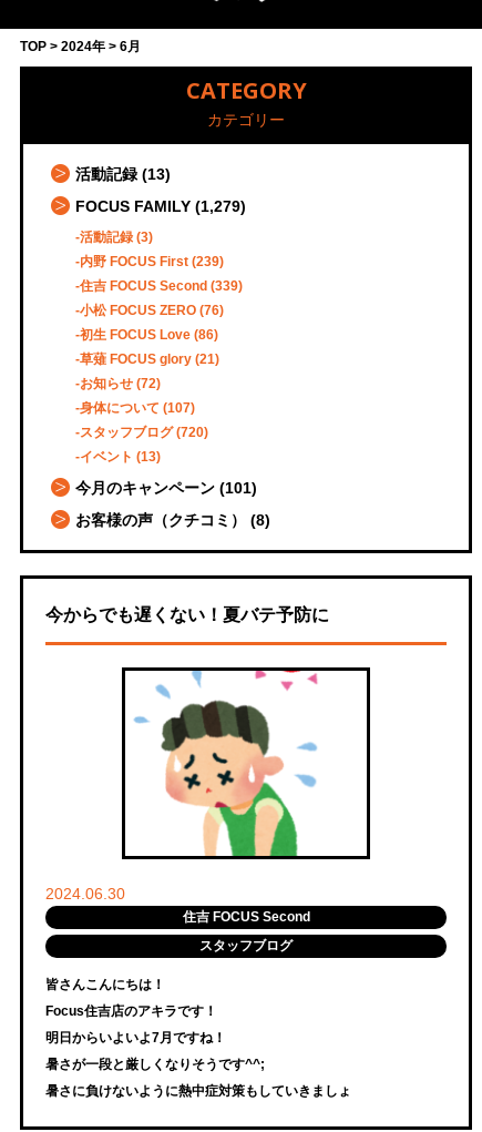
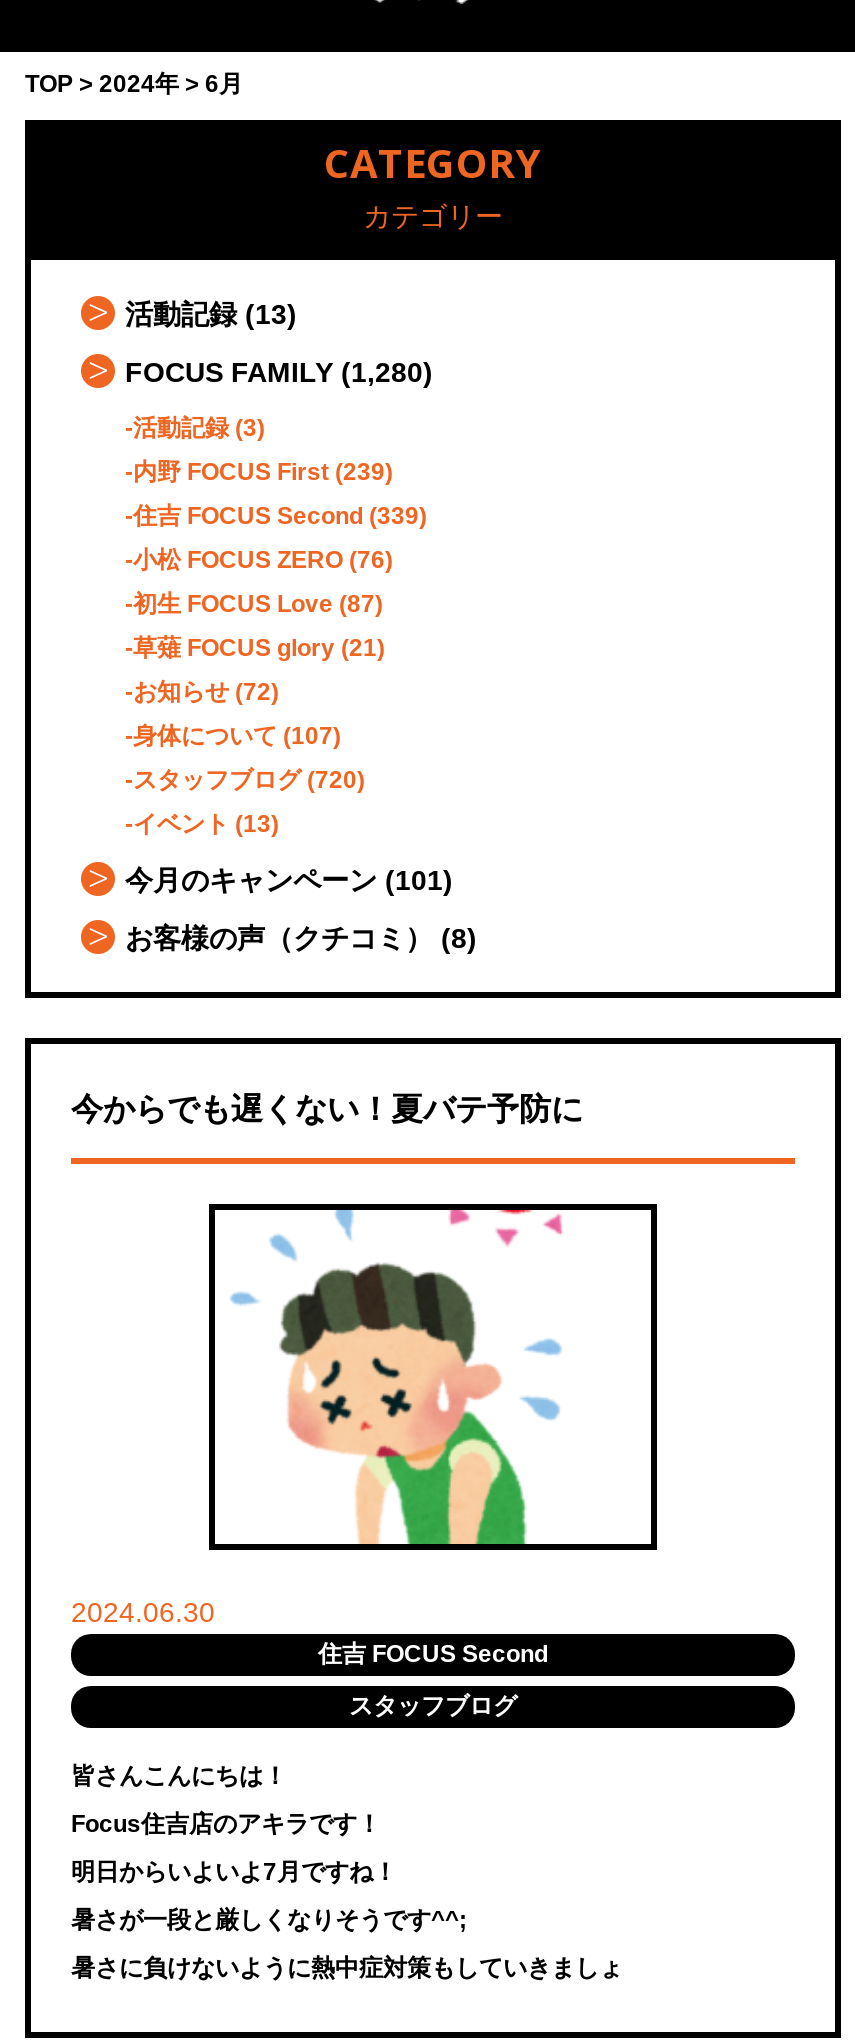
[75,198,246,215] FOCUS FAMILY (1,279) -> [125,356,433,388] FOCUS FAMILY (1,280)
[80,327,218,343] 初生 FOCUS Love (86) -> [133,590,383,618] 初生 FOCUS Love (87)

